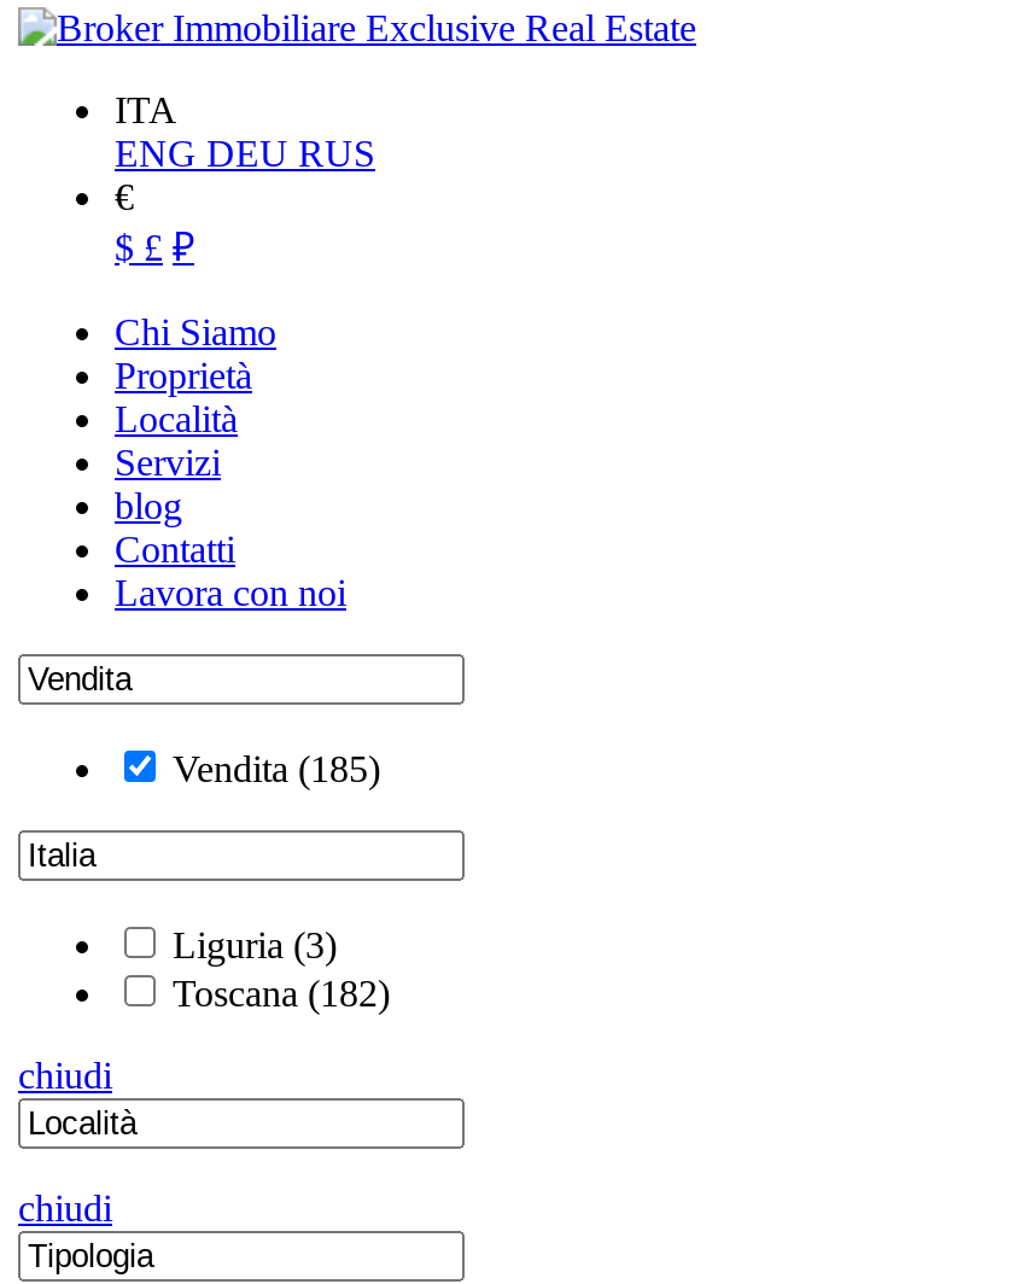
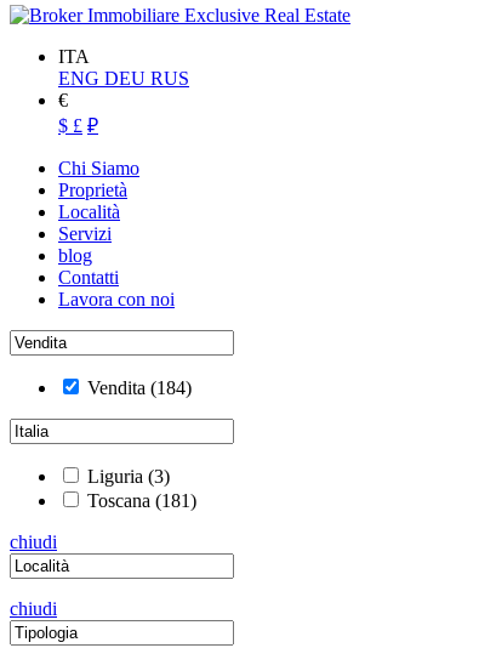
[173,748,380,789] Vendita (185) -> [87,377,192,398] Vendita (184)
[173,973,390,1014] Toscana (182) -> [87,490,196,511] Toscana (181)

